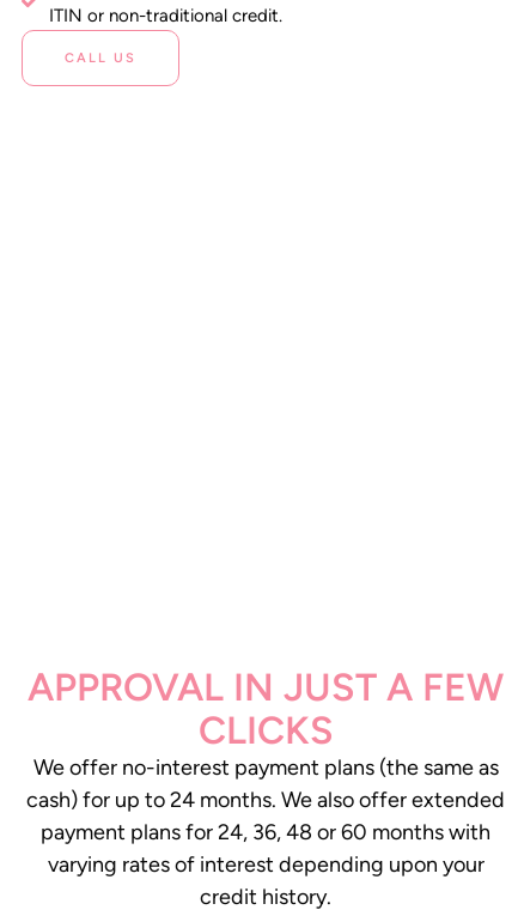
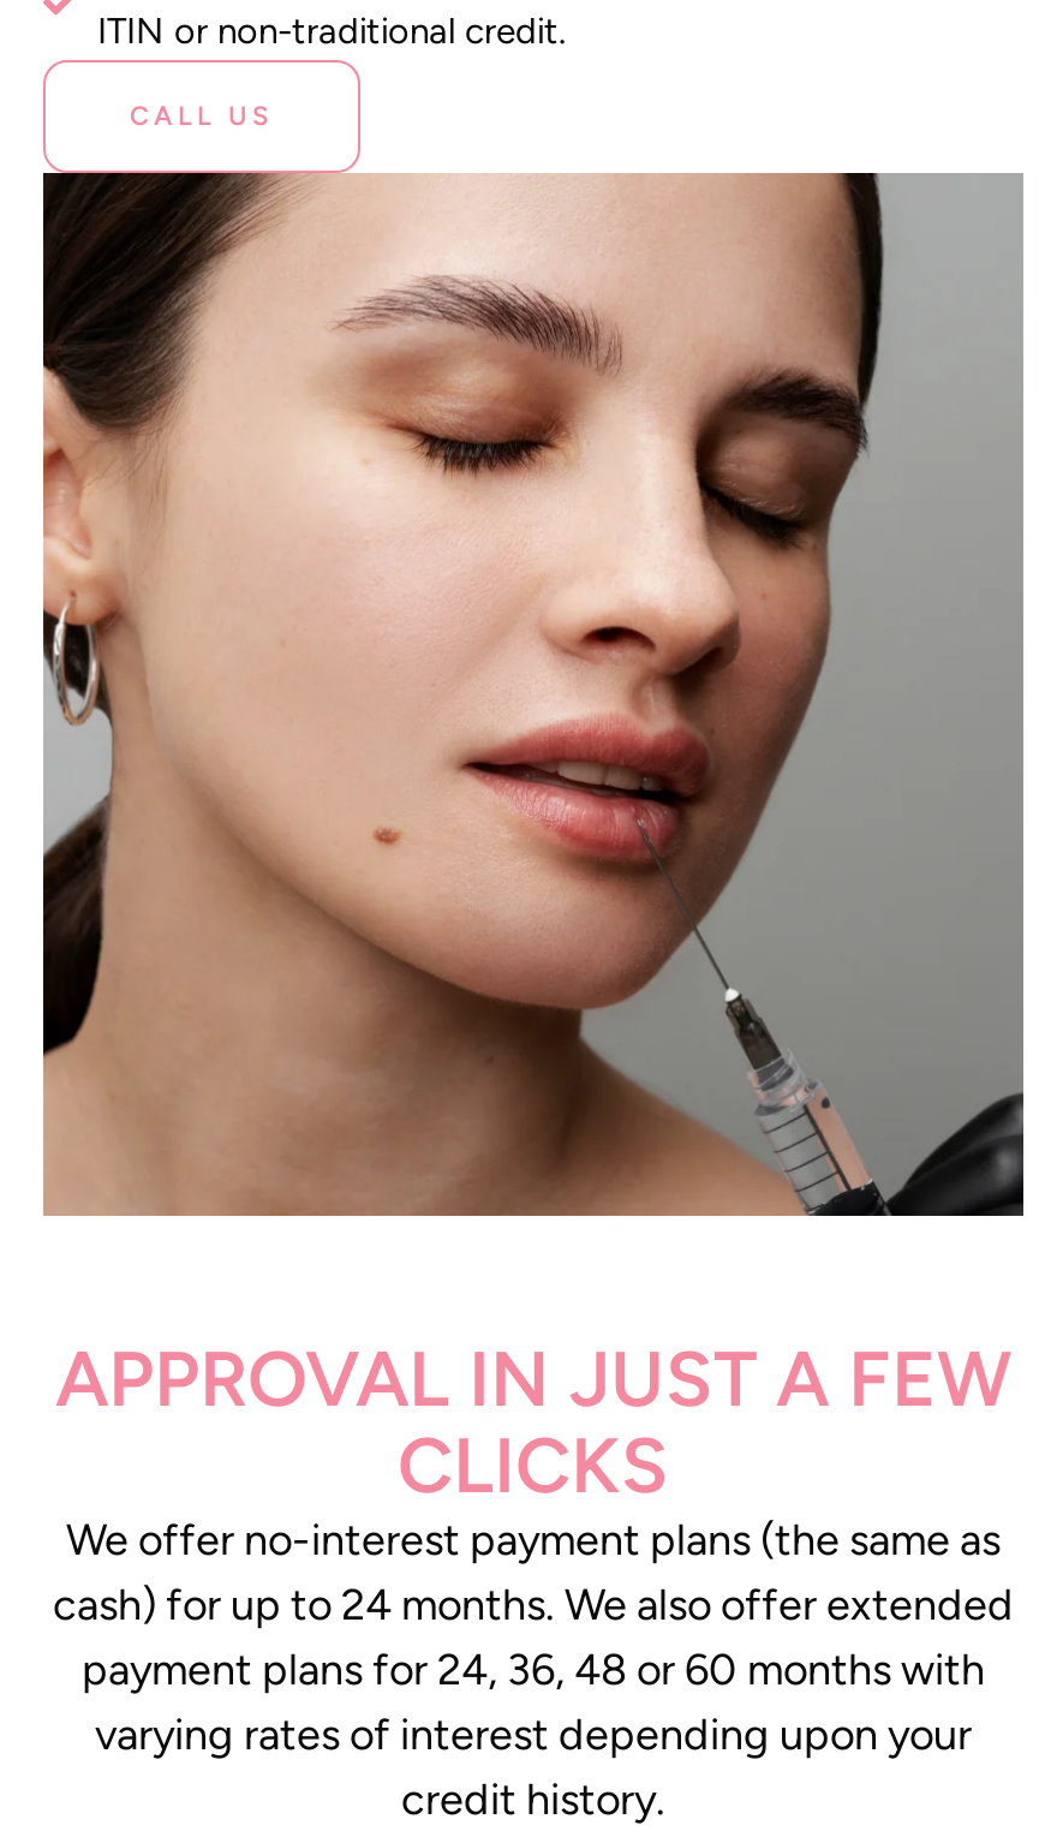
none -> [41,171,1026,1218] [image]

